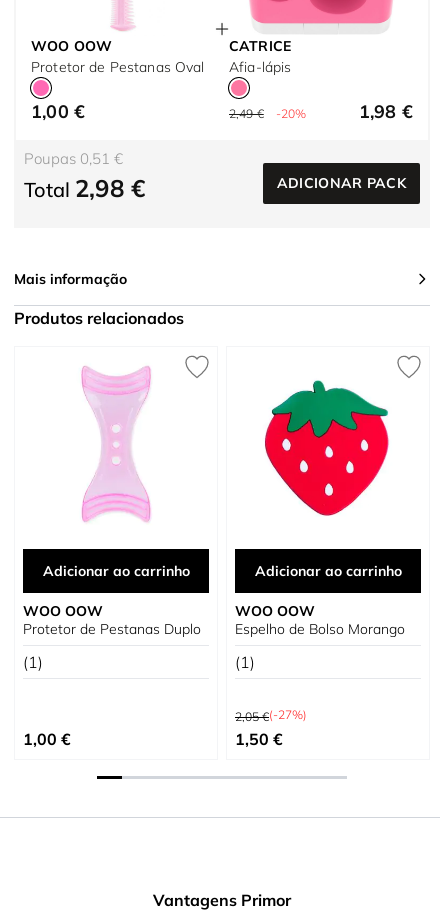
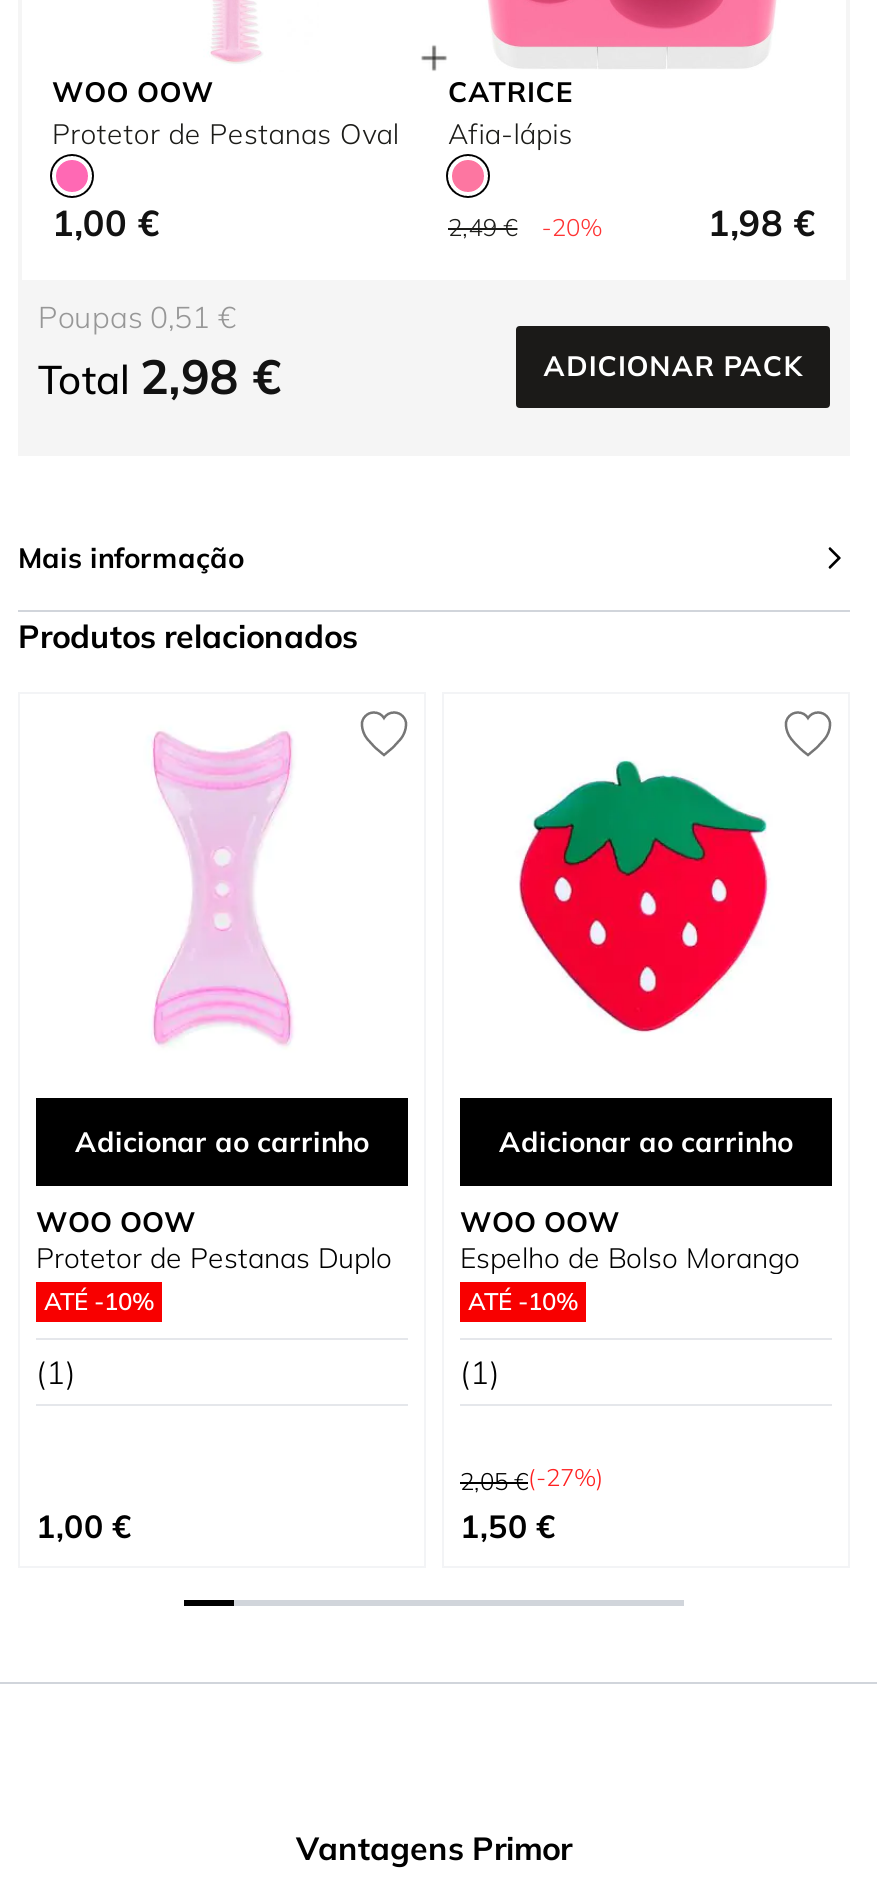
none -> [44,1286,154,1316] ATÉ -10%
none -> [468,1286,578,1316] ATÉ -10%

